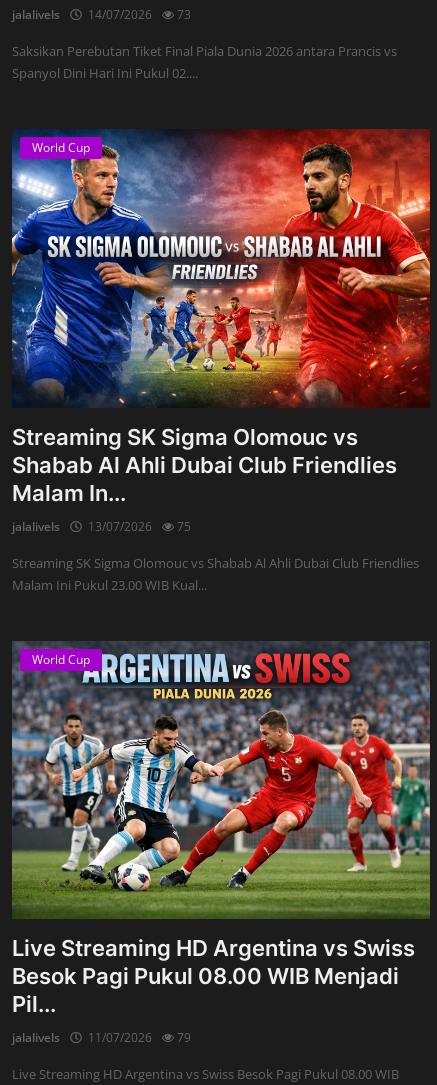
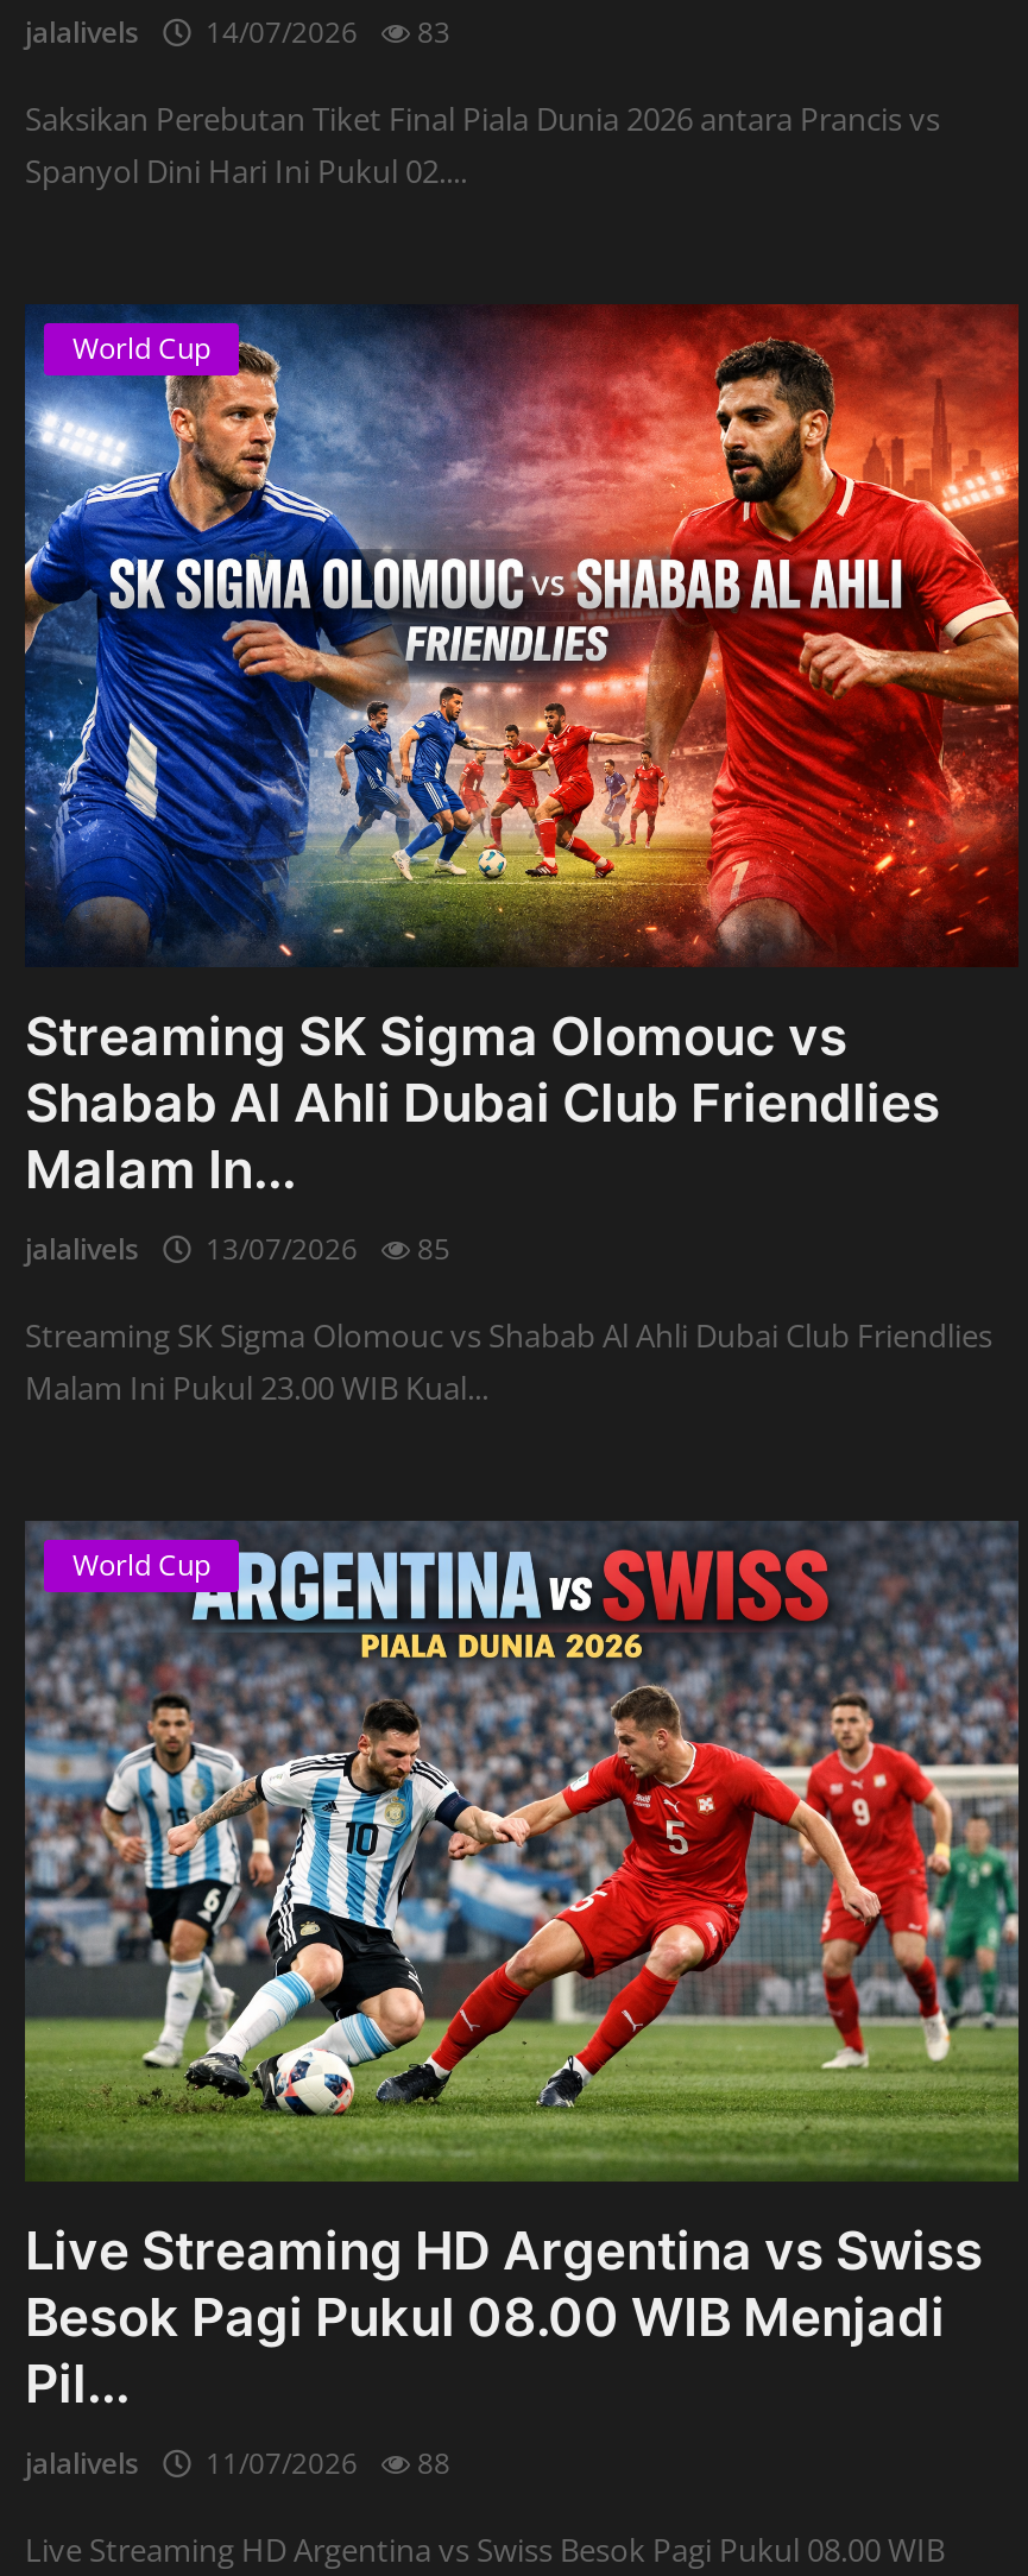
[12,6,191,23] jalalivels 14/07/2026 73 -> [25,12,450,52] jalalivels 14/07/2026 83
[12,517,191,534] jalalivels 13/07/2026 75 -> [25,1227,450,1268] jalalivels 13/07/2026 85
[12,1029,191,1046] jalalivels 11/07/2026 79 -> [25,2443,450,2484] jalalivels 11/07/2026 88

